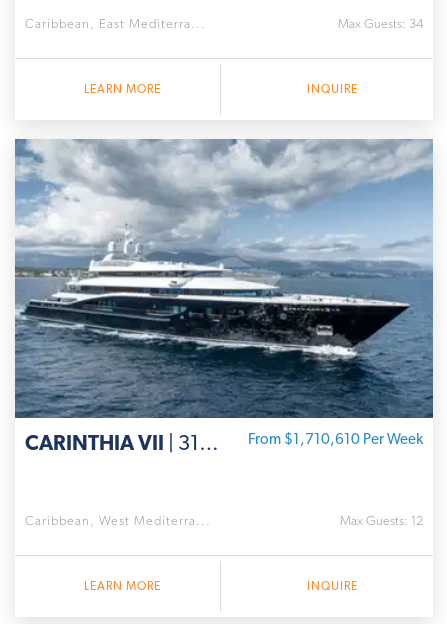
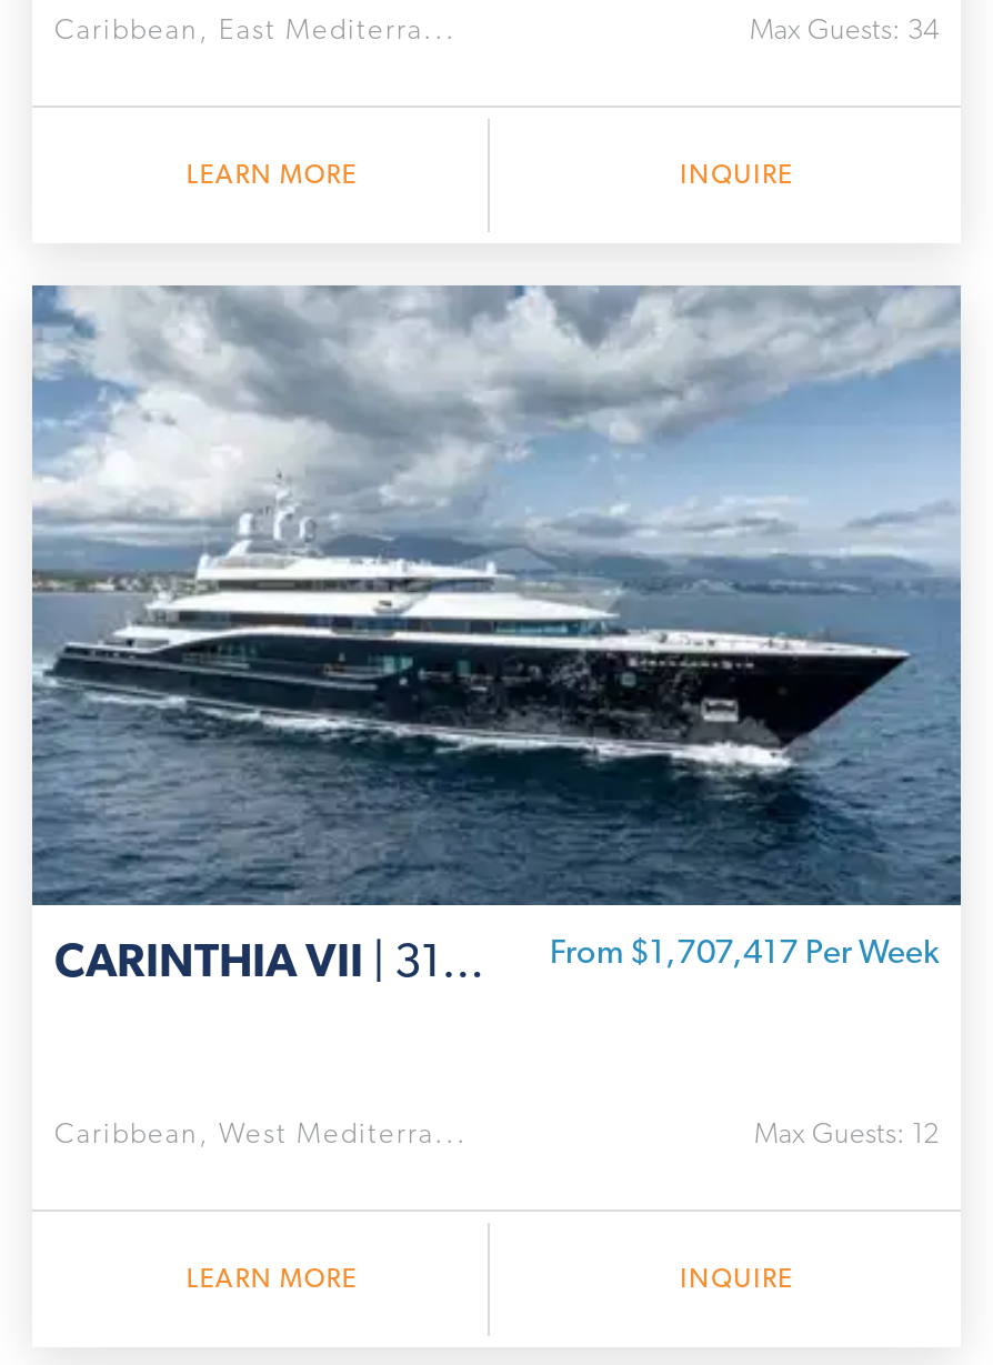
[248,430,423,448] From $1,710,610 Per Week -> [550,932,939,972] From $1,707,417 Per Week

